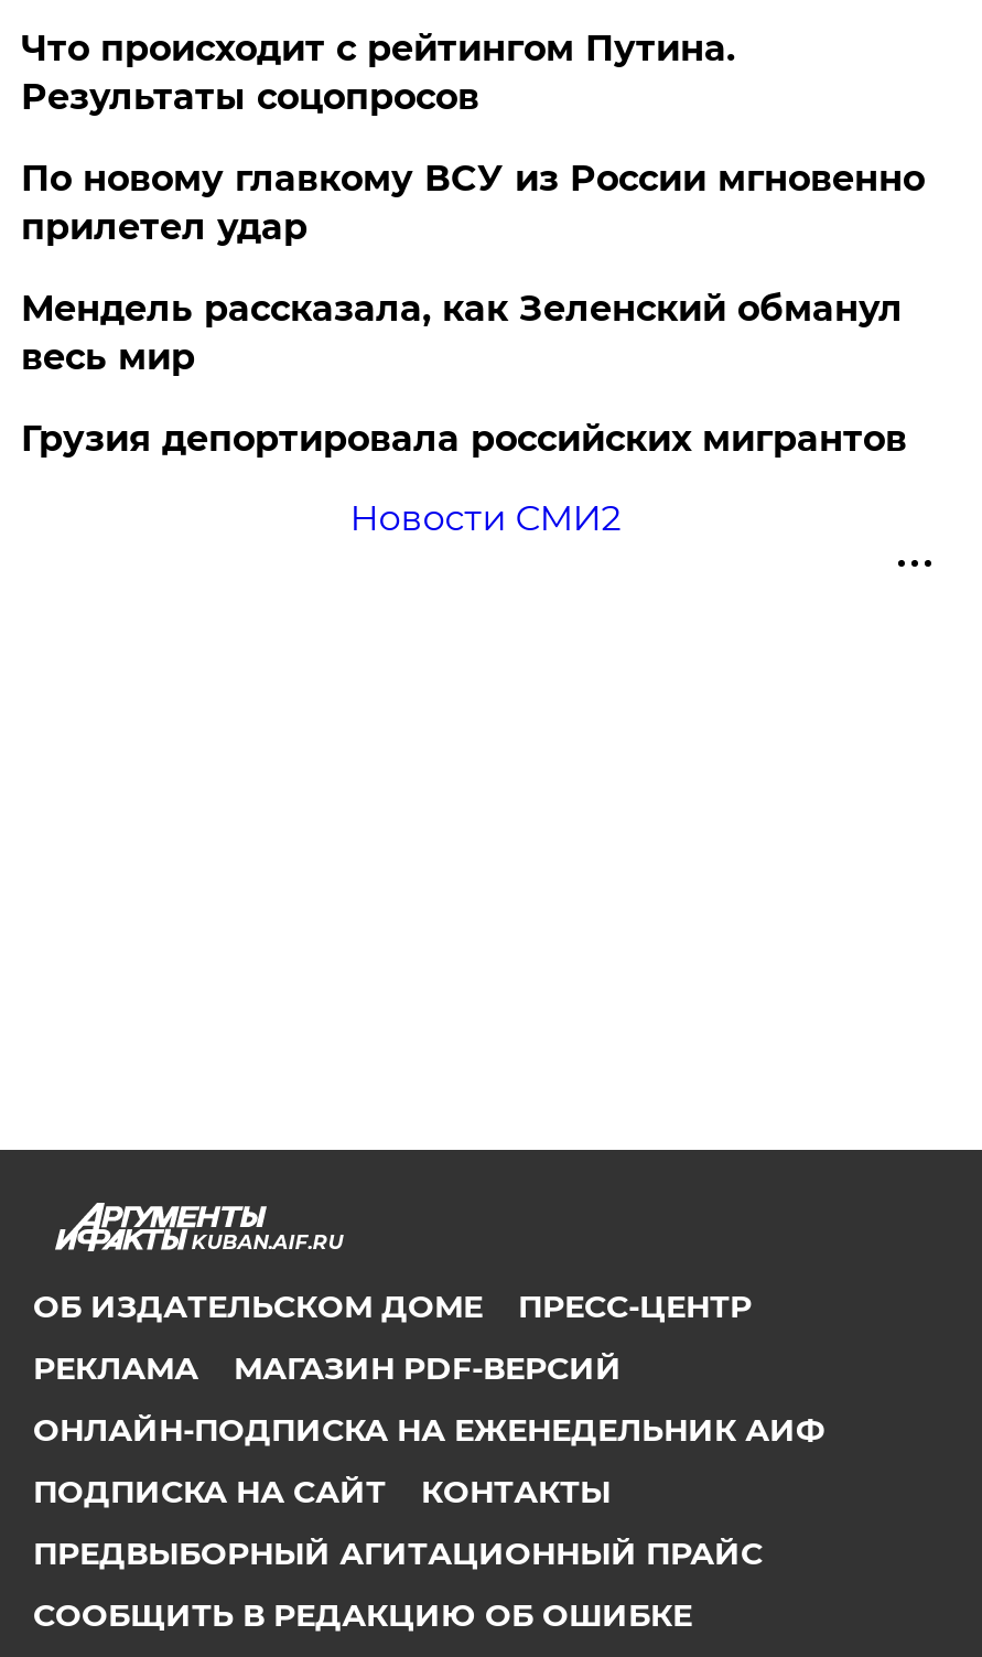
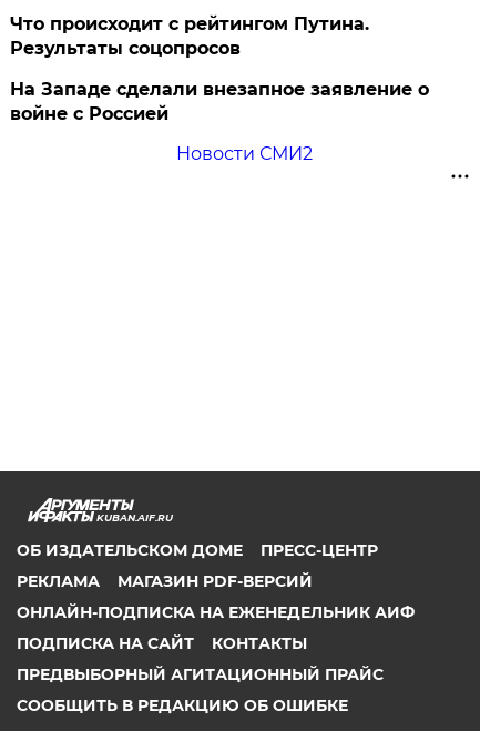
[21,158,924,460] По новому главкому ВСУ из России мгновенно | прилетел удар | Мендель рассказала, как Зеленский обманул | весь мир | Грузия депортировала российских мигрантов -> [10,79,429,124] На Западе сделали внезапное заявление о | войне с Россией

